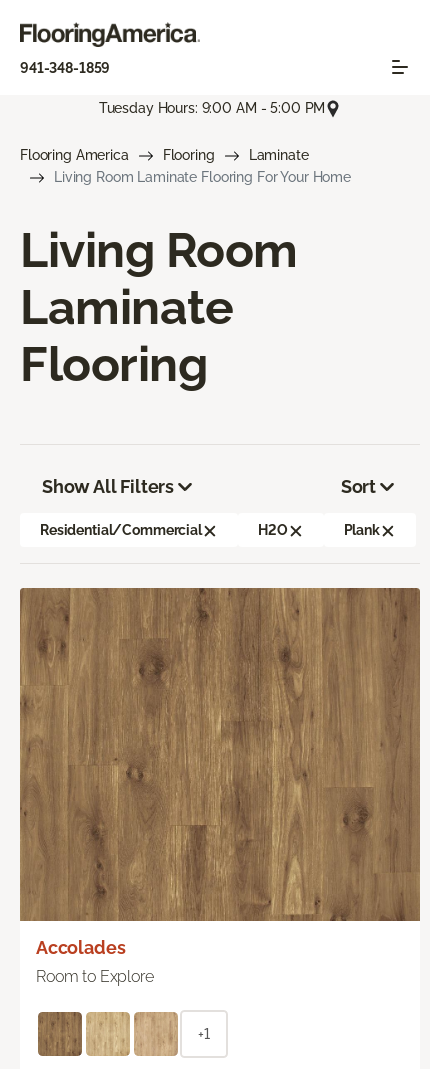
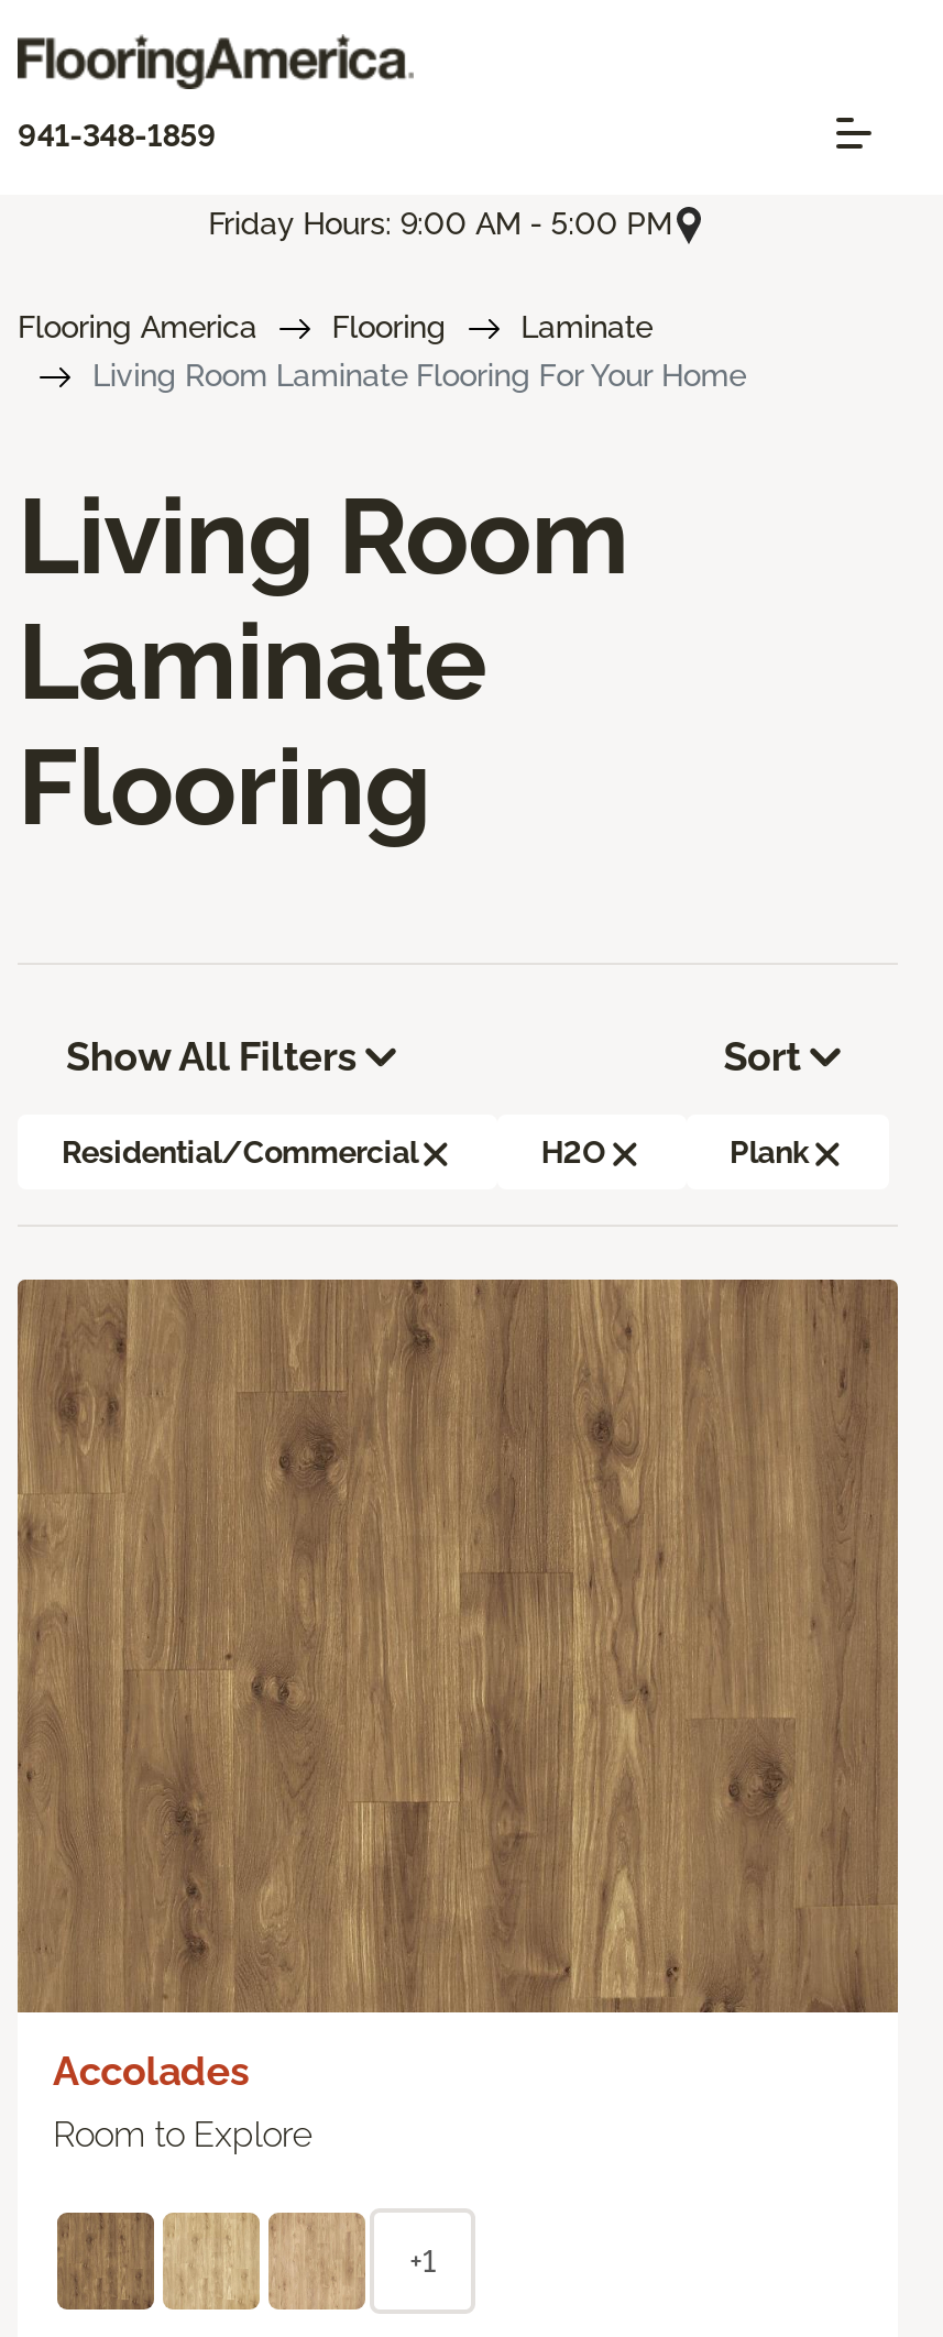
[99,100,325,116] Tuesday Hours: 9:00 AM - 5:00 PM -> [208,206,672,241] Friday Hours: 9:00 AM - 5:00 PM

